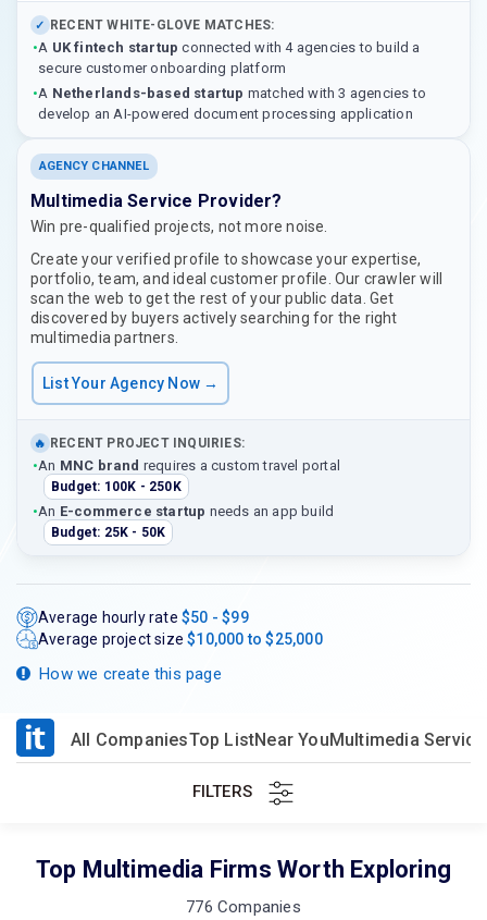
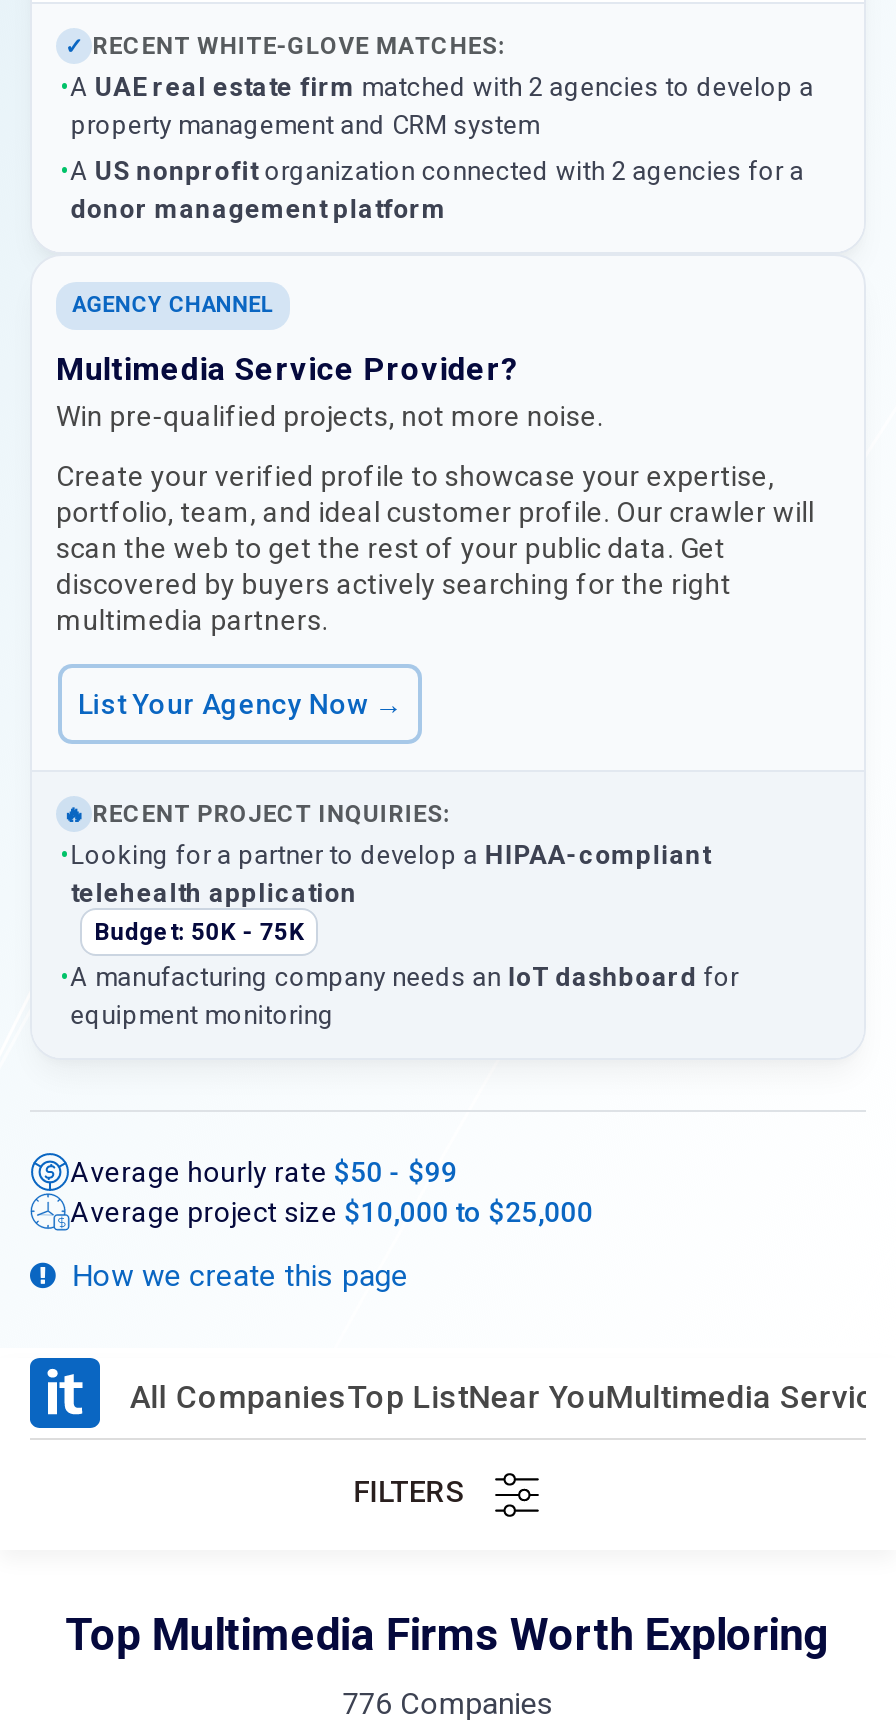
[33,39,420,76] •A UK fintech startup connected with 4 agencies to build a | secure customer onboarding platform -> [60,72,814,140] •A UAE real estate firm matched with 2 agencies to develop a | property management and CRM system
[33,85,426,122] •A Netherlands-based startup matched with 3 agencies to | develop an AI-powered document processing application -> [60,156,804,224] •A US nonprofit organization connected with 2 agencies for a | donor management platform
[33,457,340,494] •An MNC brand requires a custom travel portal | Budget: 100K - 250K -> [60,840,710,946] •Looking for a partner to develop a HIPAA-compliant | telehealth application | Budget: 50K - 75K
[33,503,334,540] •An E-commerce startup needs an app build | Budget: 25K - 50K -> [60,962,738,1030] •A manufacturing company needs an IoT dashboard for | equipment monitoring

